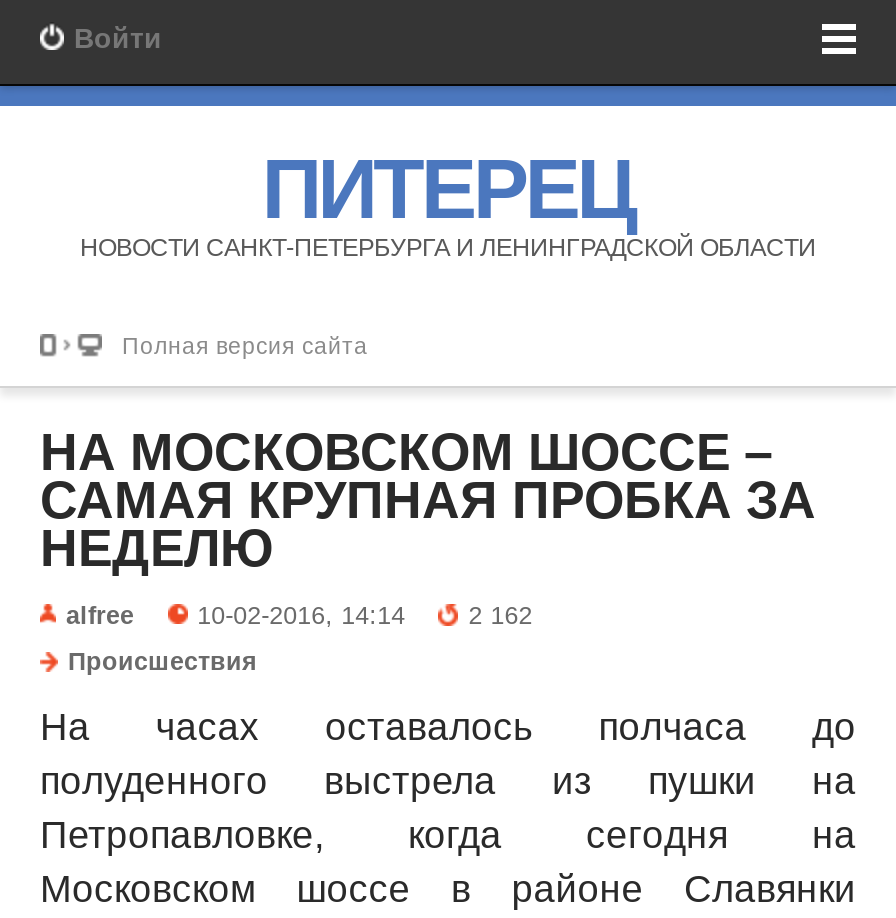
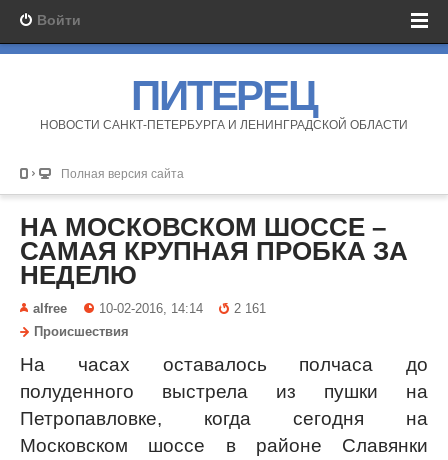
[468,602,532,630] 2 162 -> [234,302,266,316] 2 161

